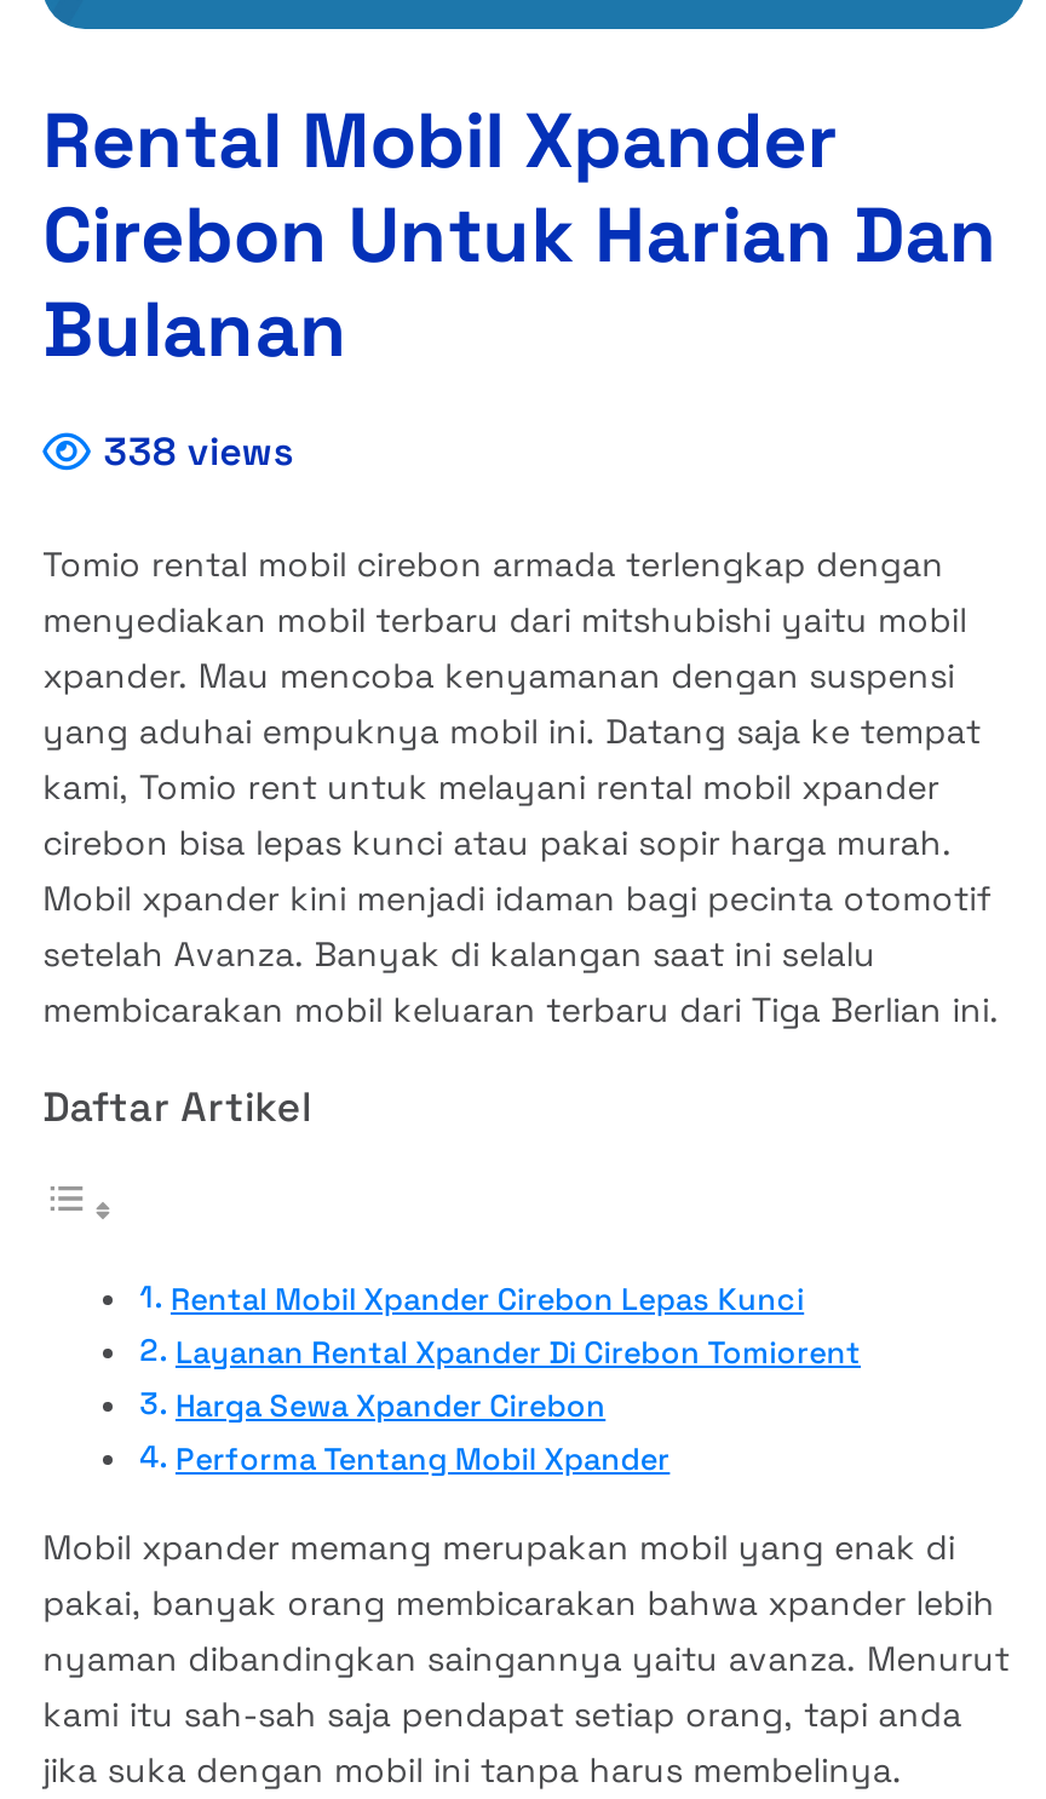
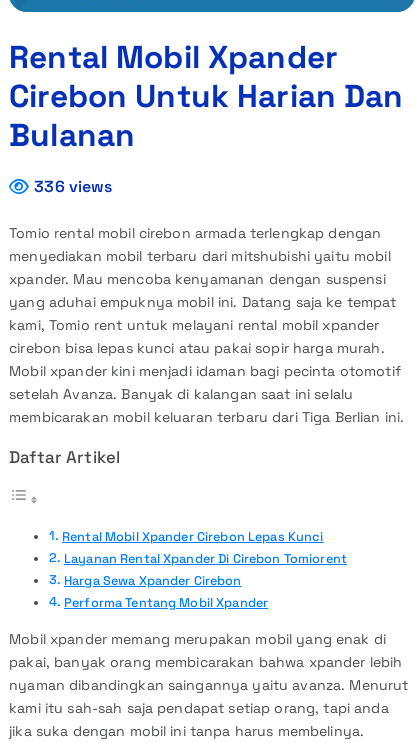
[104,426,293,477] 338 views -> [34,176,112,197] 336 views

